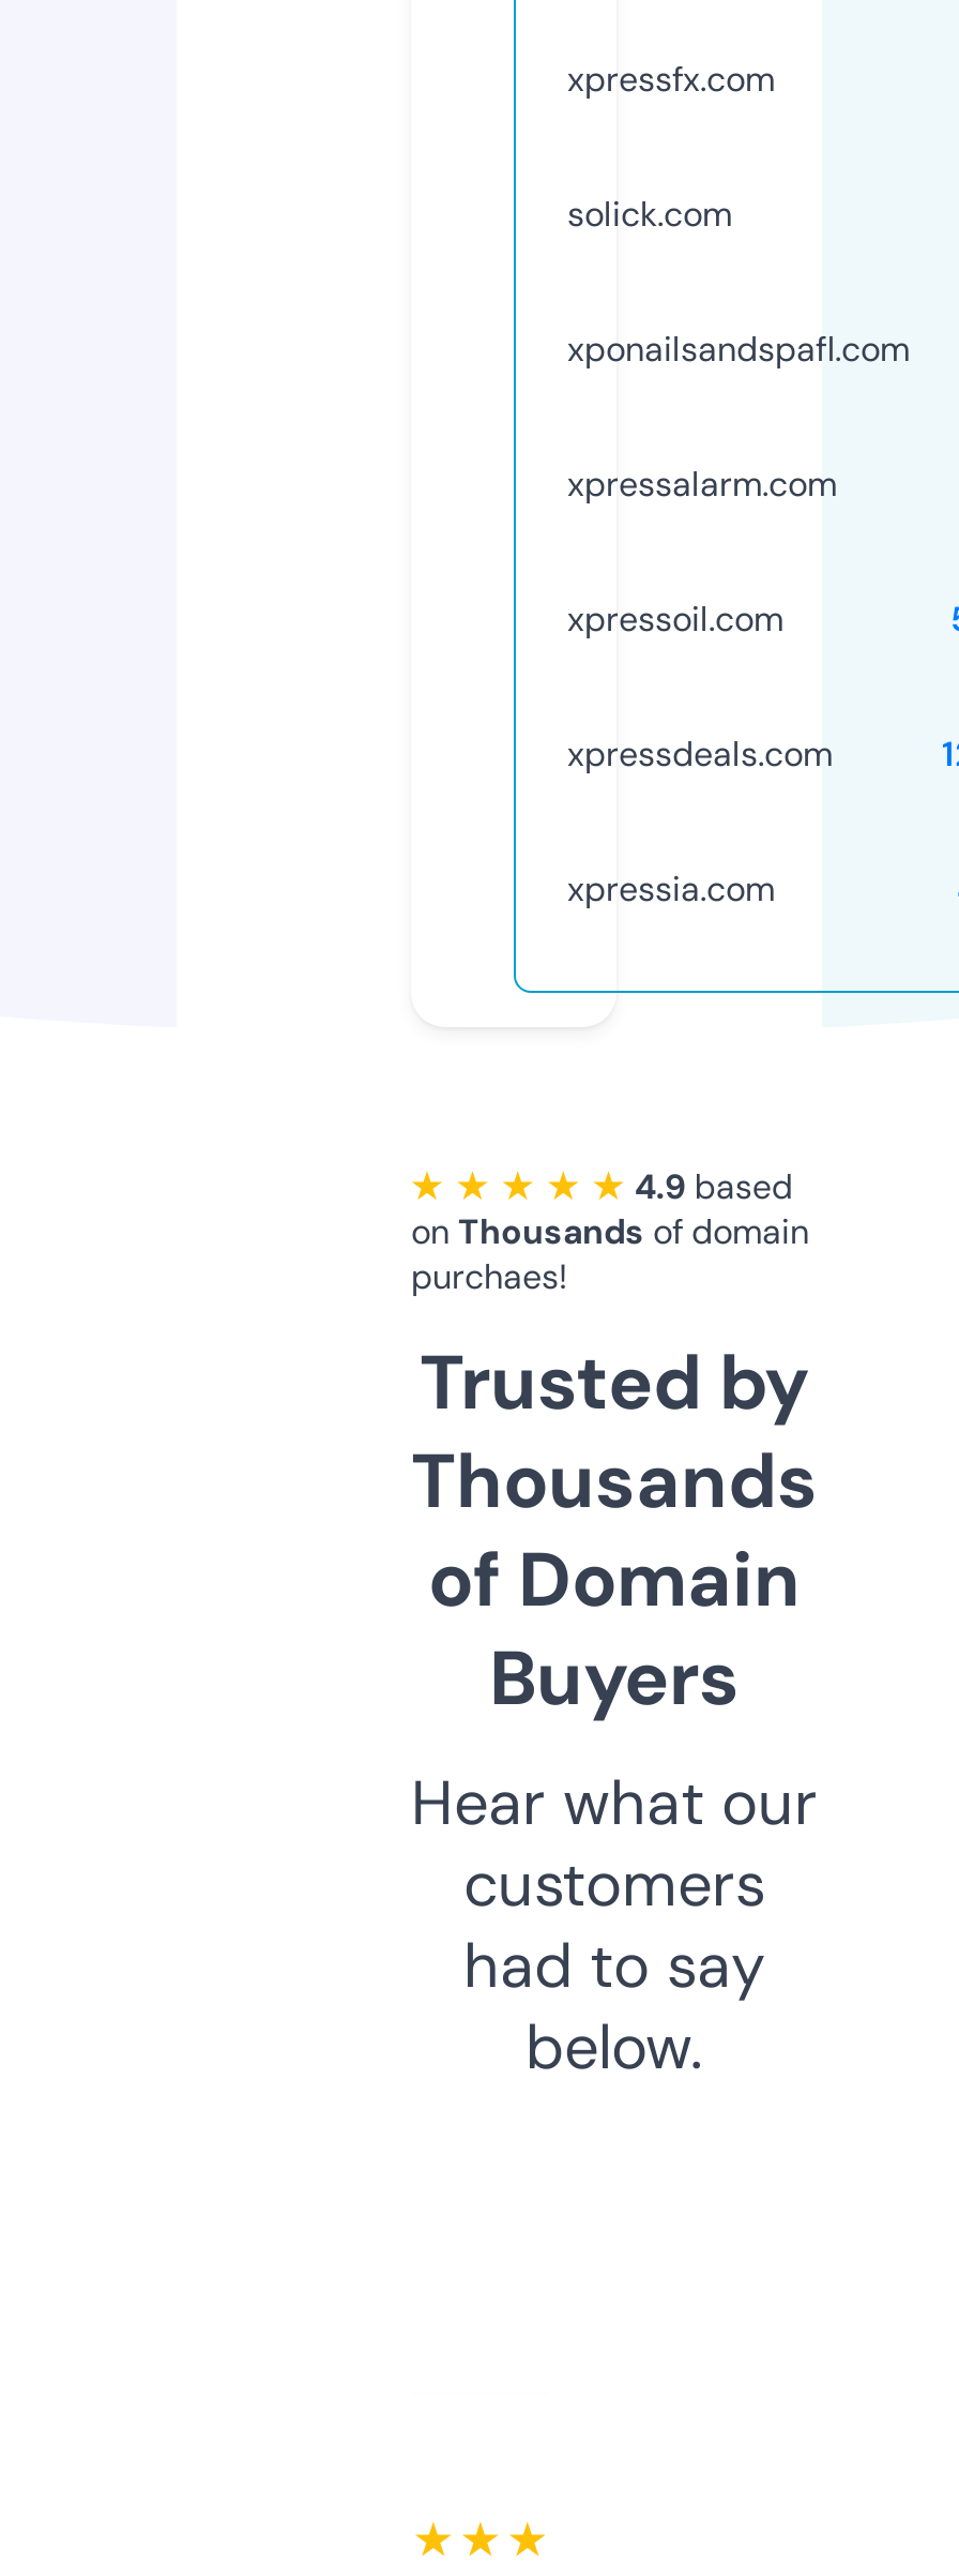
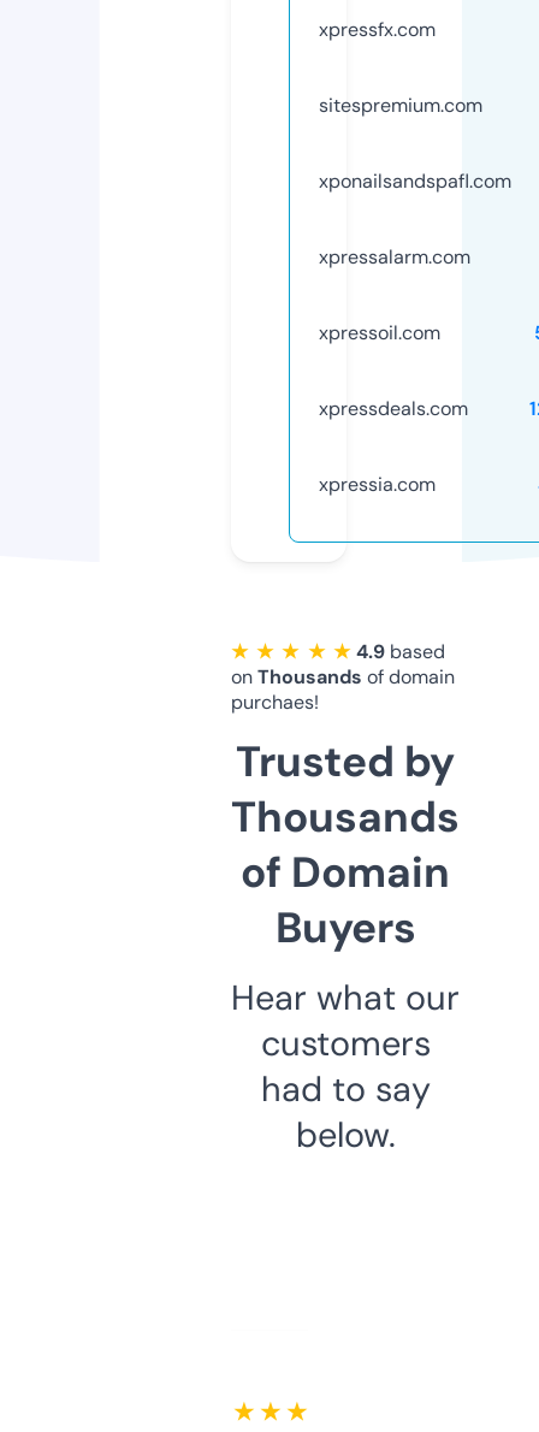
[567,191,732,236] solick.com -> [319,92,482,118] sitespremium.com

